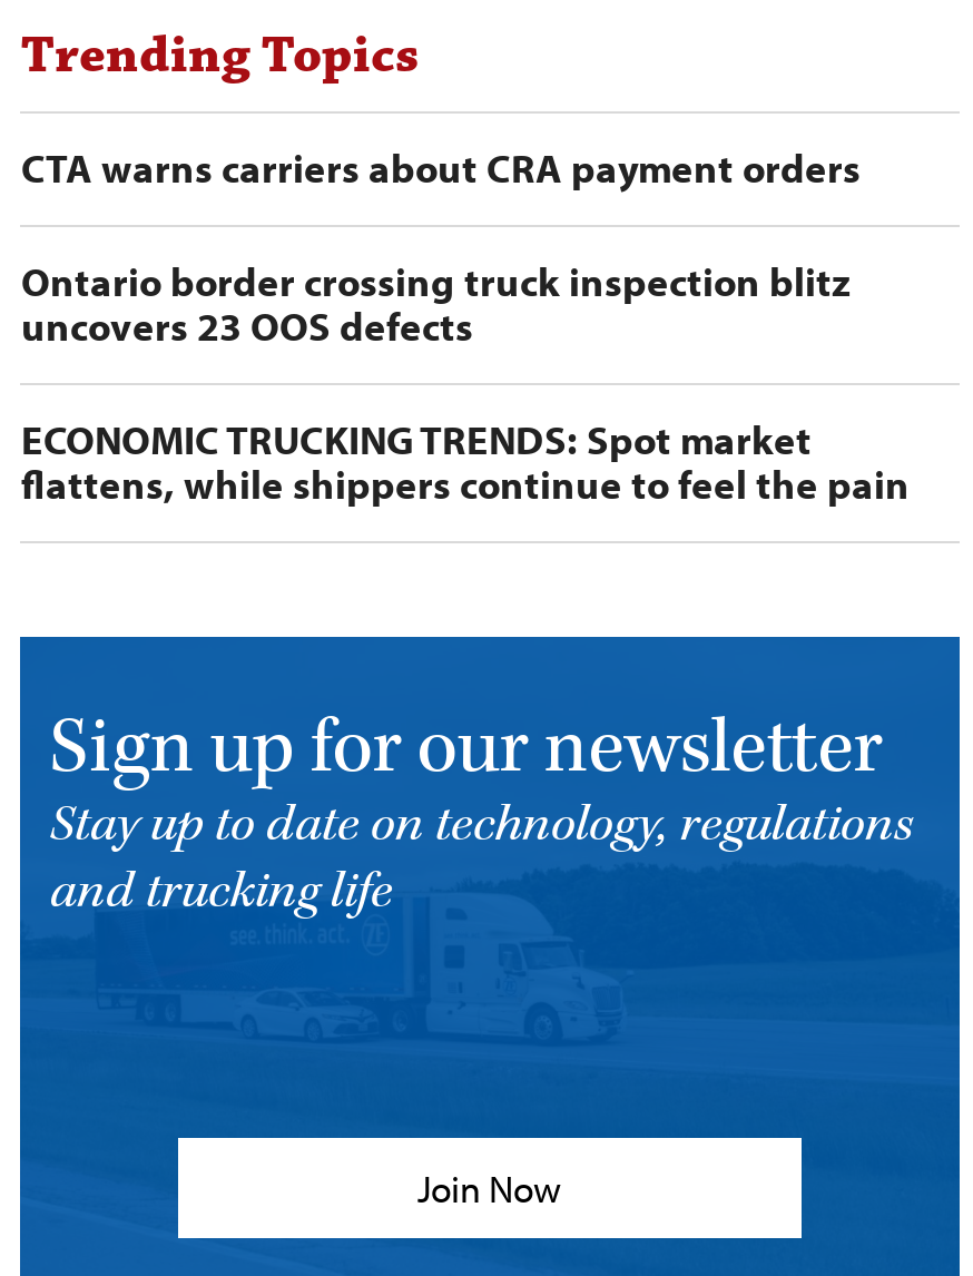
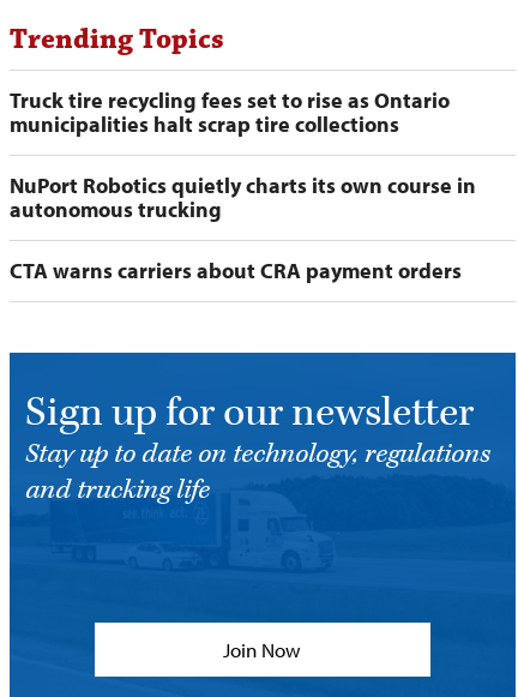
none -> [10,86,477,223] Truck tire recycling fees set to rise as Ontario | municipalities halt scrap tire collections | NuPort Robotics quietly charts its own course in | autonomous trucking
moved [21,143,860,194] -> [10,257,462,284]: CTA warns carriers about CRA payment orders
[21,256,909,510] Ontario border crossing truck inspection blitz | uncovers 23 OOS defects | ECONOMIC TRUCKING TRENDS: Spot market | flattens, while shippers continue to feel the pain -> none

